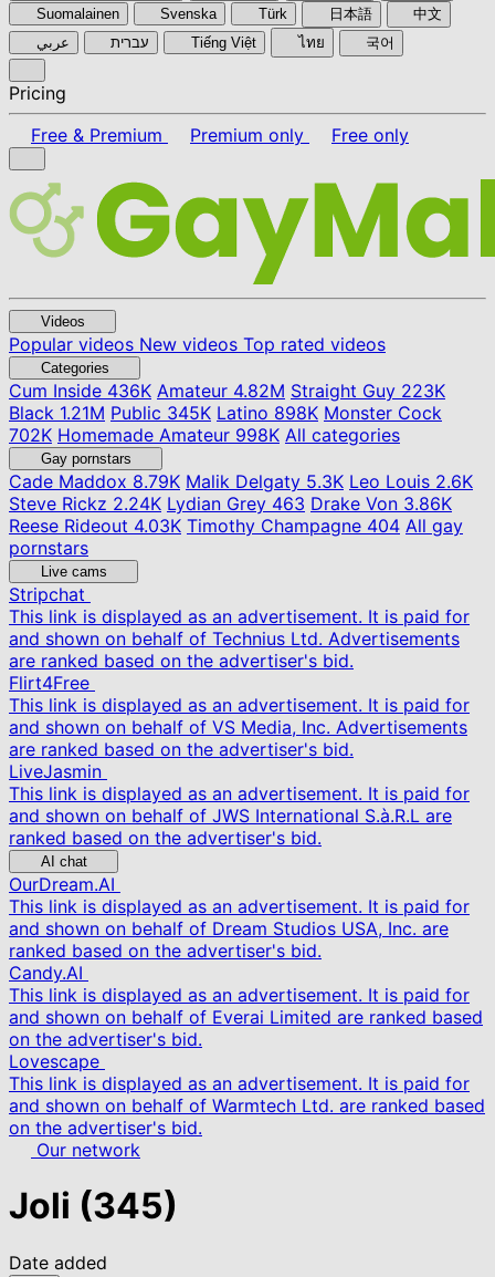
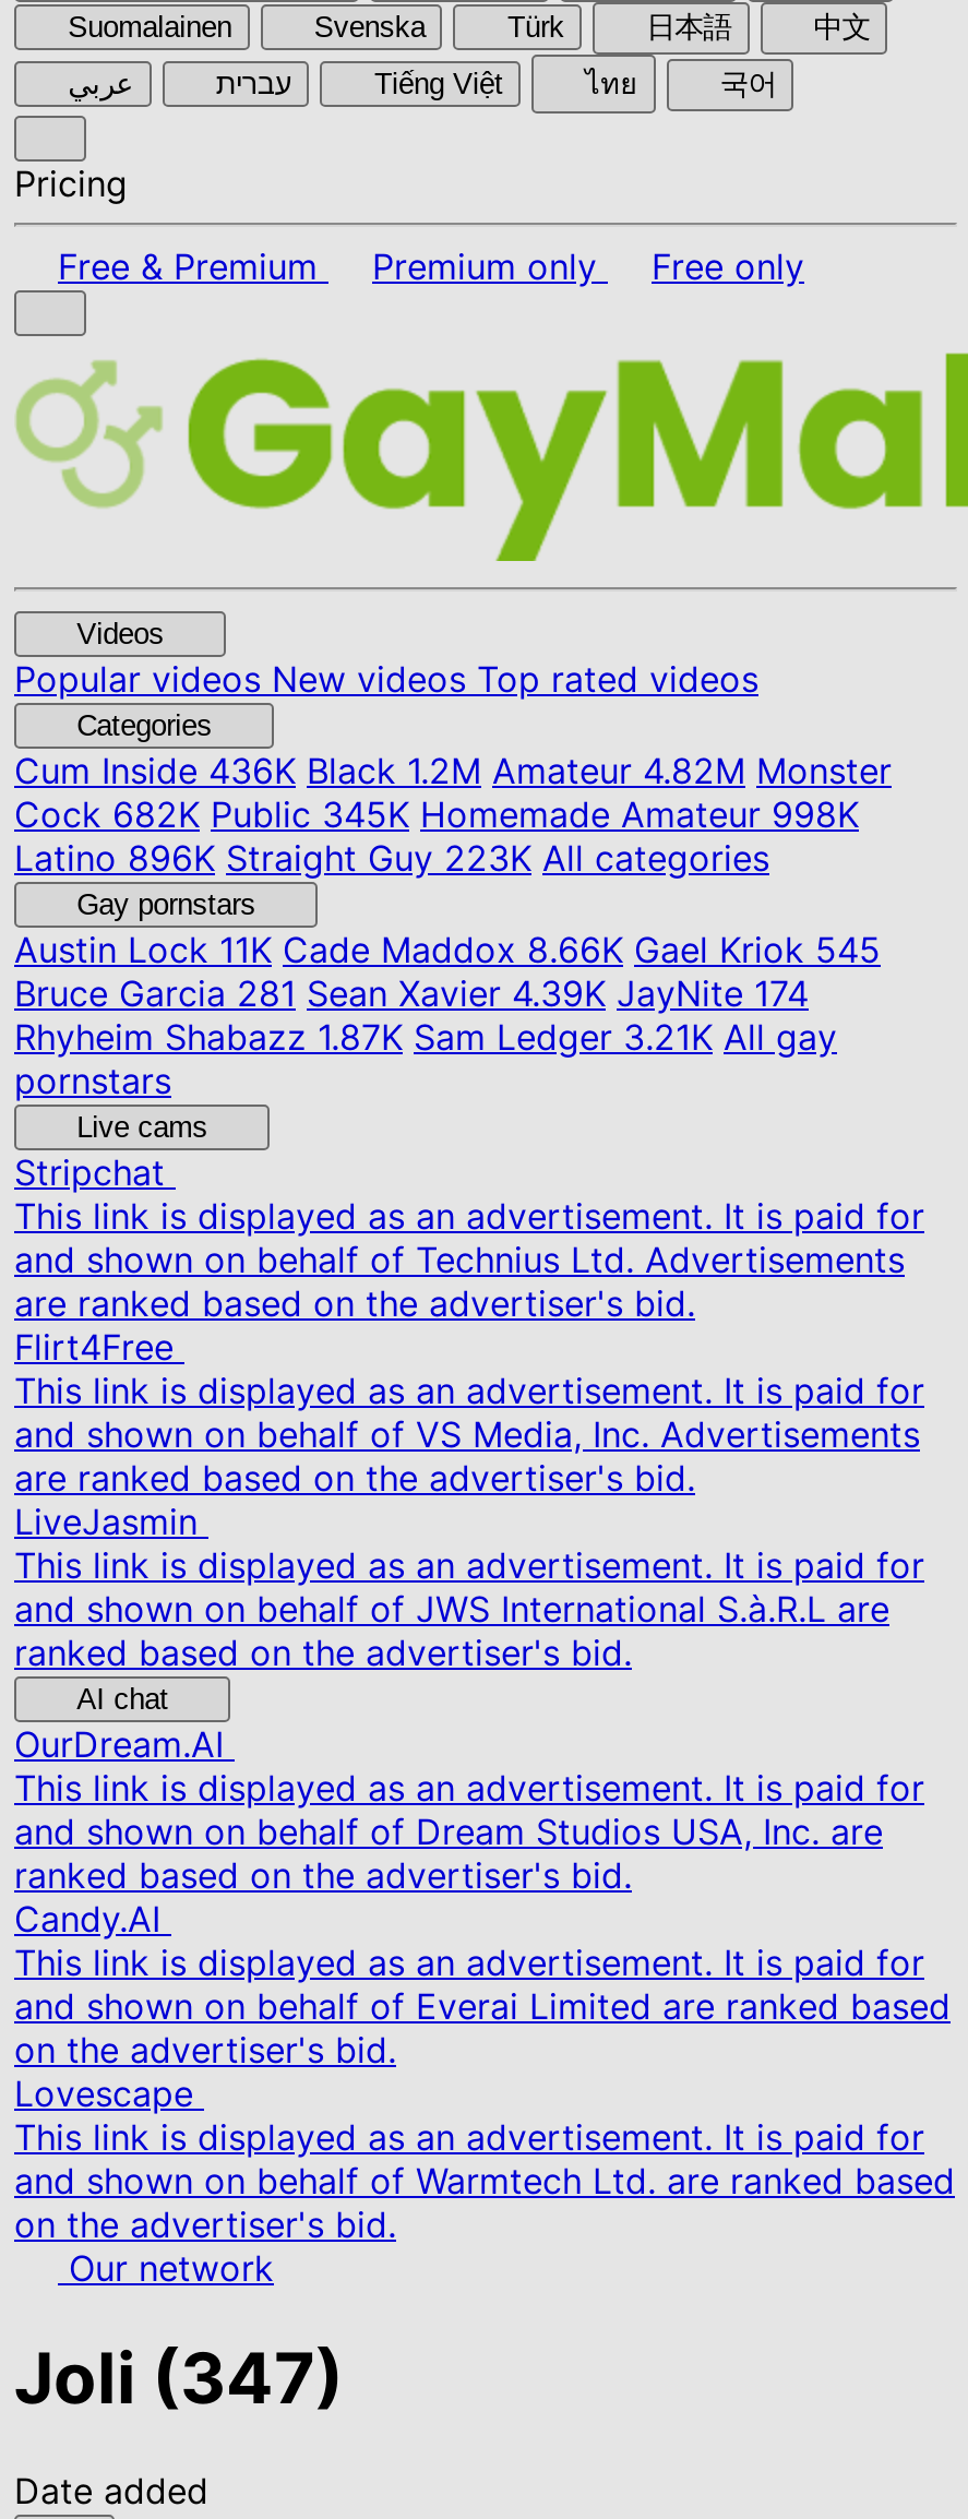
[9,380,445,446] Cum Inside436K Amateur 4.82M Straight Guy 223K | Black 1.21M Public 345K Latino 898K Monster Cock | 702K Homemade Amateur 998K All categories -> [14,749,892,880] Cum Inside436K Black 1.2M Amateur 4.82M Monster | Cock 682K Public 345K Homemade Amateur 998K | Latino 896K Straight Guy 223K All categories
[9,470,473,537] Cade Maddox8.79K Malik Delgaty 5.3K Leo Louis 2.6K | Steve Rickz 2.24K Lydian Grey 463 Drake Von 3.86K | Reese Rideout 4.03K Timothy Champagne 404 All gay -> [14,928,881,1059] Austin Lock11K Cade Maddox 8.66K Gael Kriok 545 | Bruce Garcia 281 Sean Xavier 4.39K JayNite 174 | Rhyheim Shabazz 1.87K Sam Ledger 3.21K All gay
[9,1184,178,1228] Joli (345) -> [14,2337,344,2422] Joli (347)

